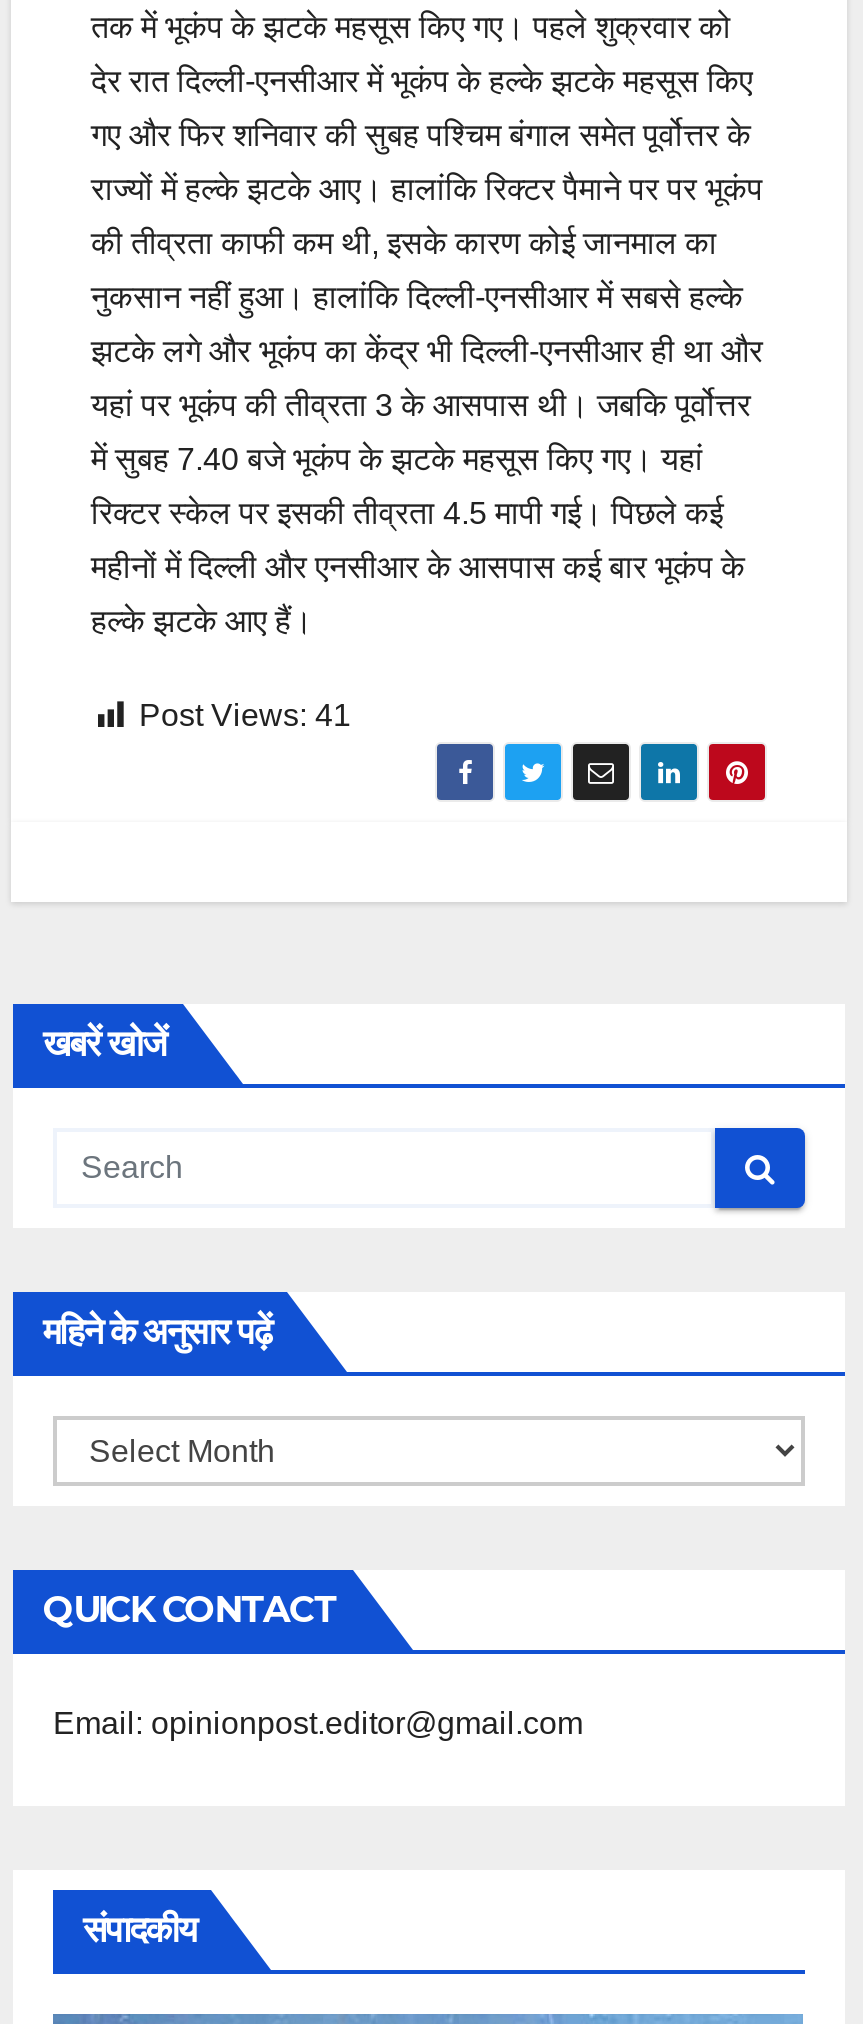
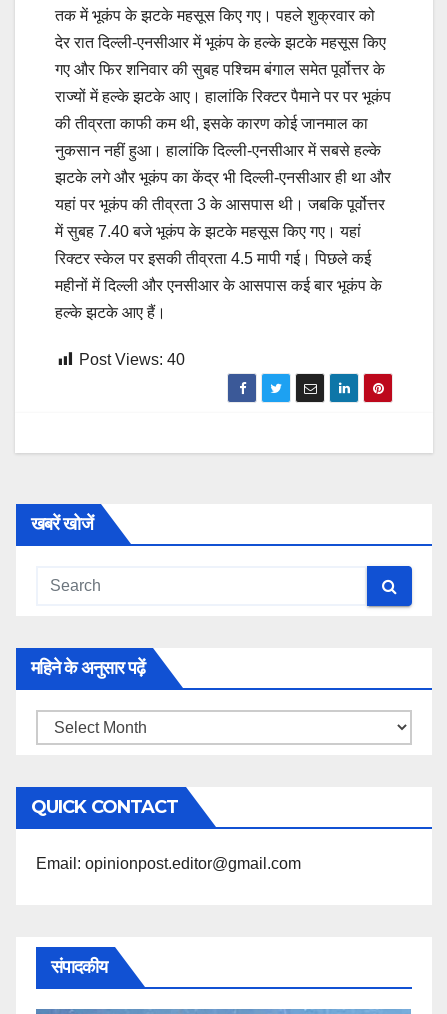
[139,698,351,732] Post Views: 41 -> [79,351,185,368] Post Views: 40

